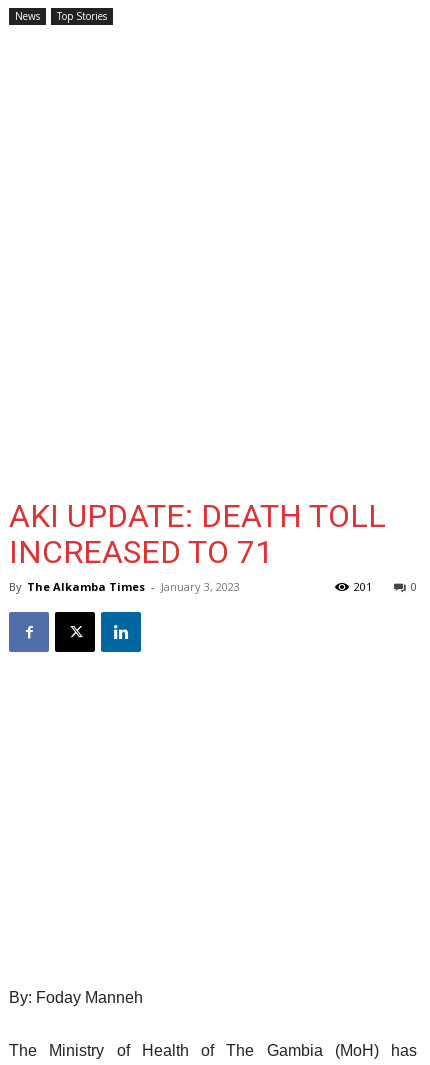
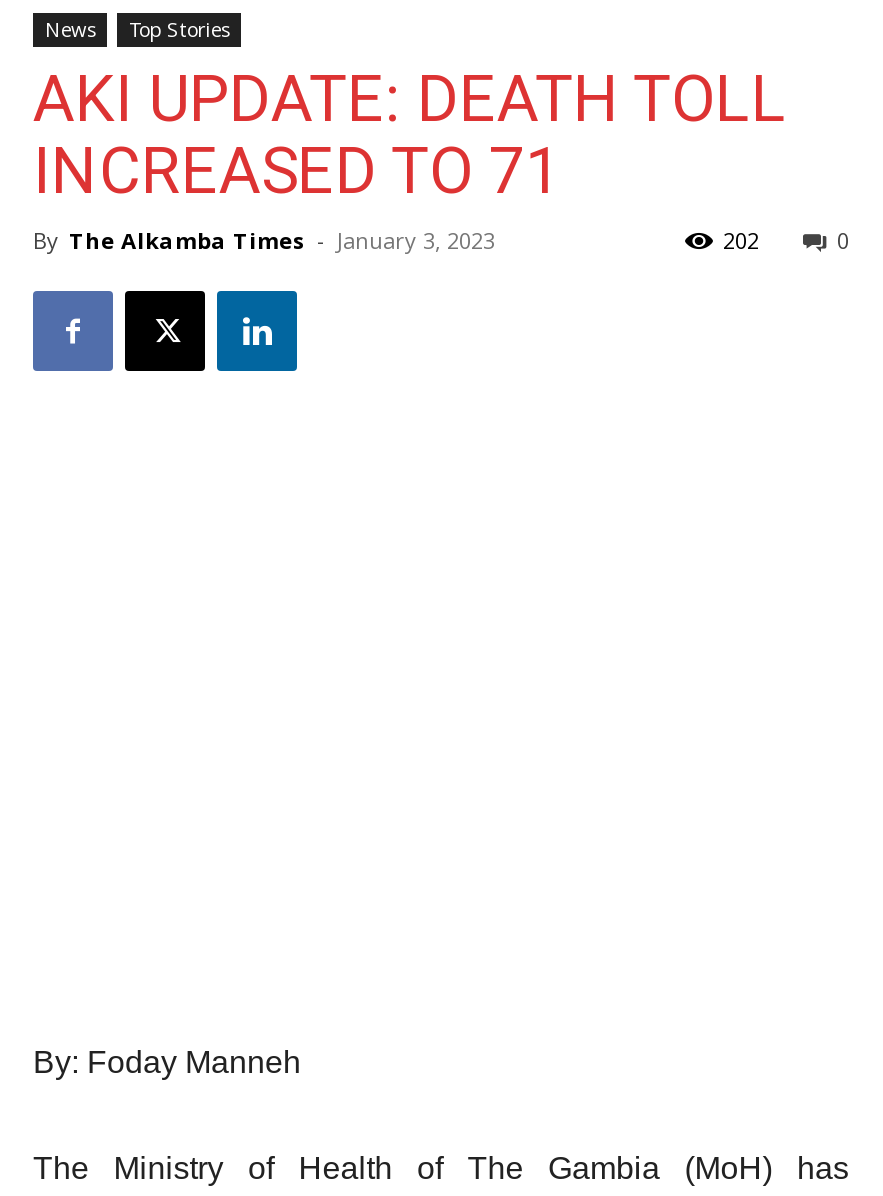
[354,579,372,594] 201 -> [723,225,759,255] 202

